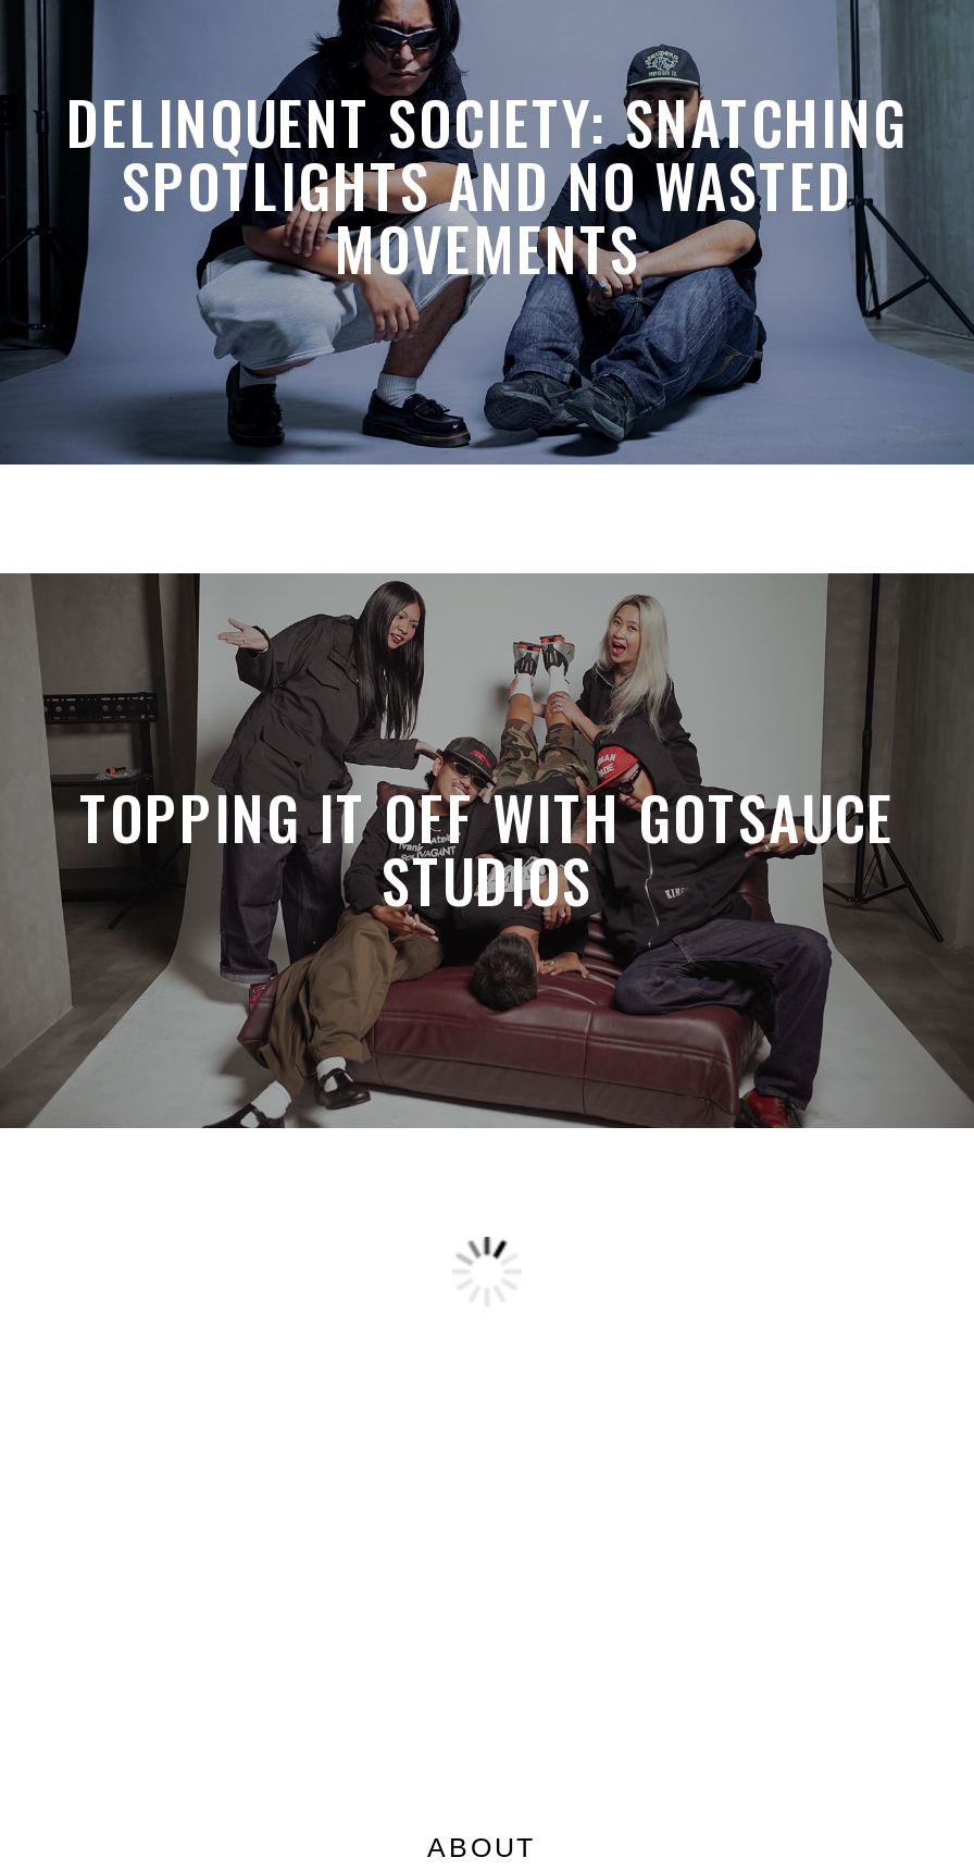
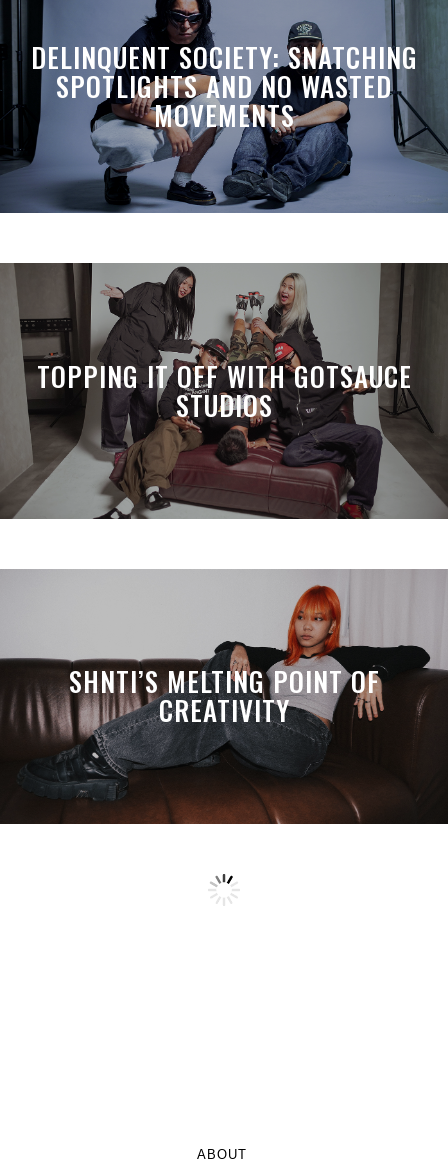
none -> [3,569,445,825] [image] | SHNTI’S MELTING POINT OF | CREATIVITY

